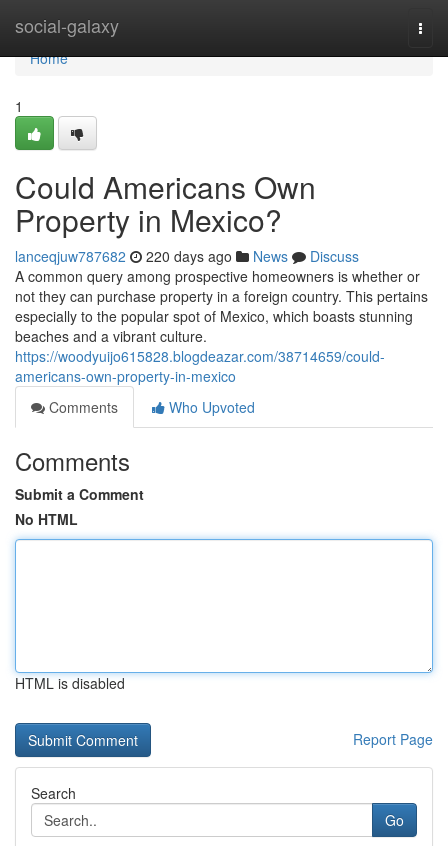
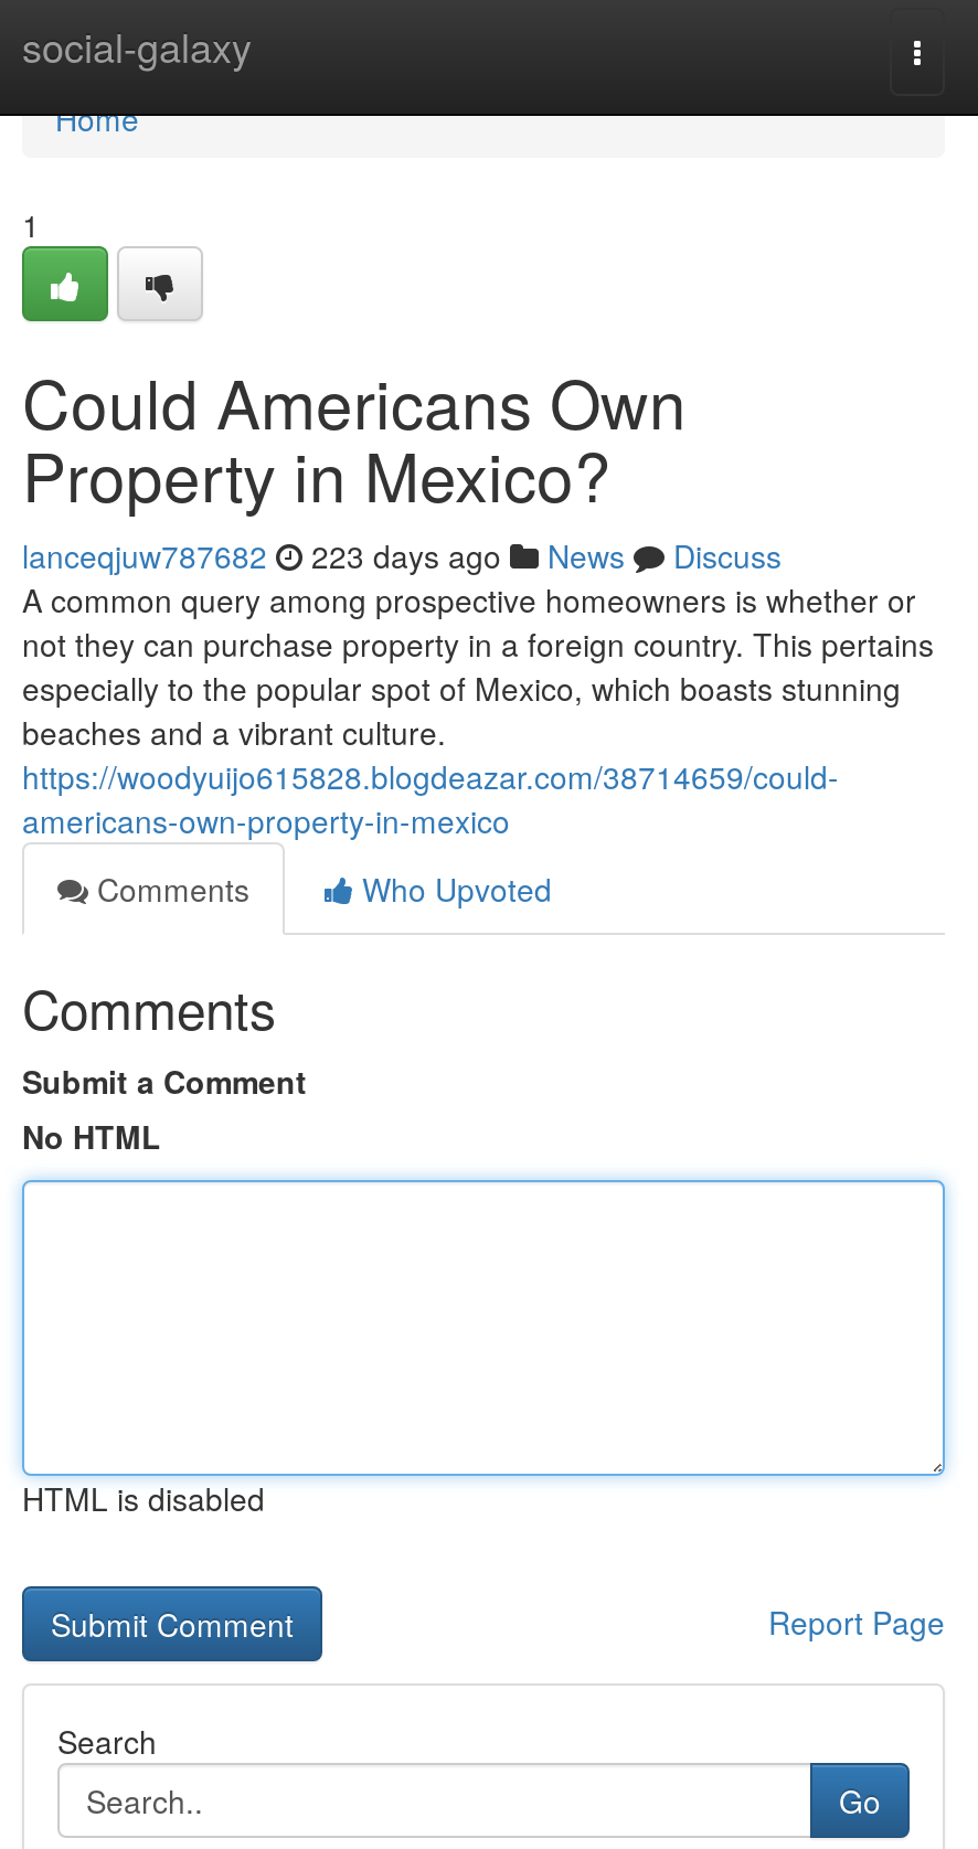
[15,246,359,266] lanceqjuw787682 220 days ago News Discuss -> [22,533,782,577] lanceqjuw787682 223 days ago News Discuss

